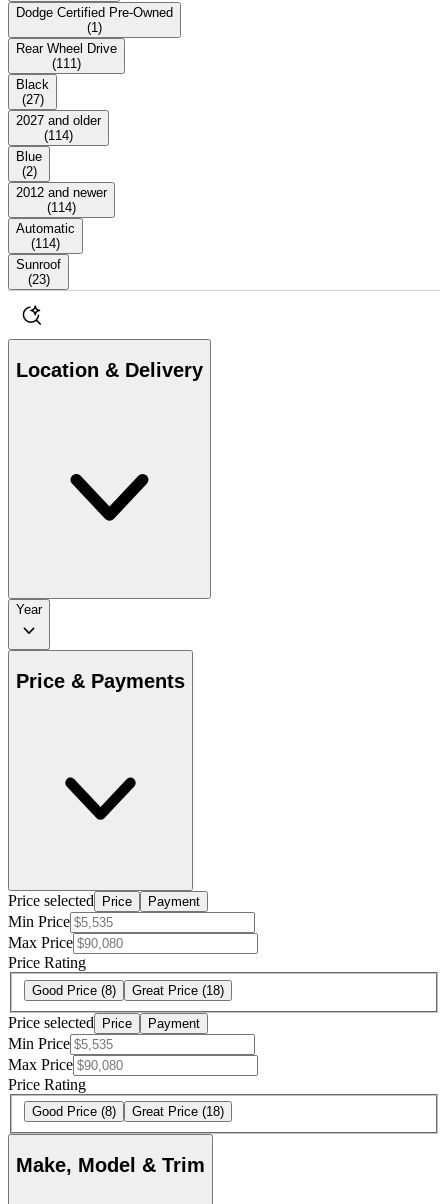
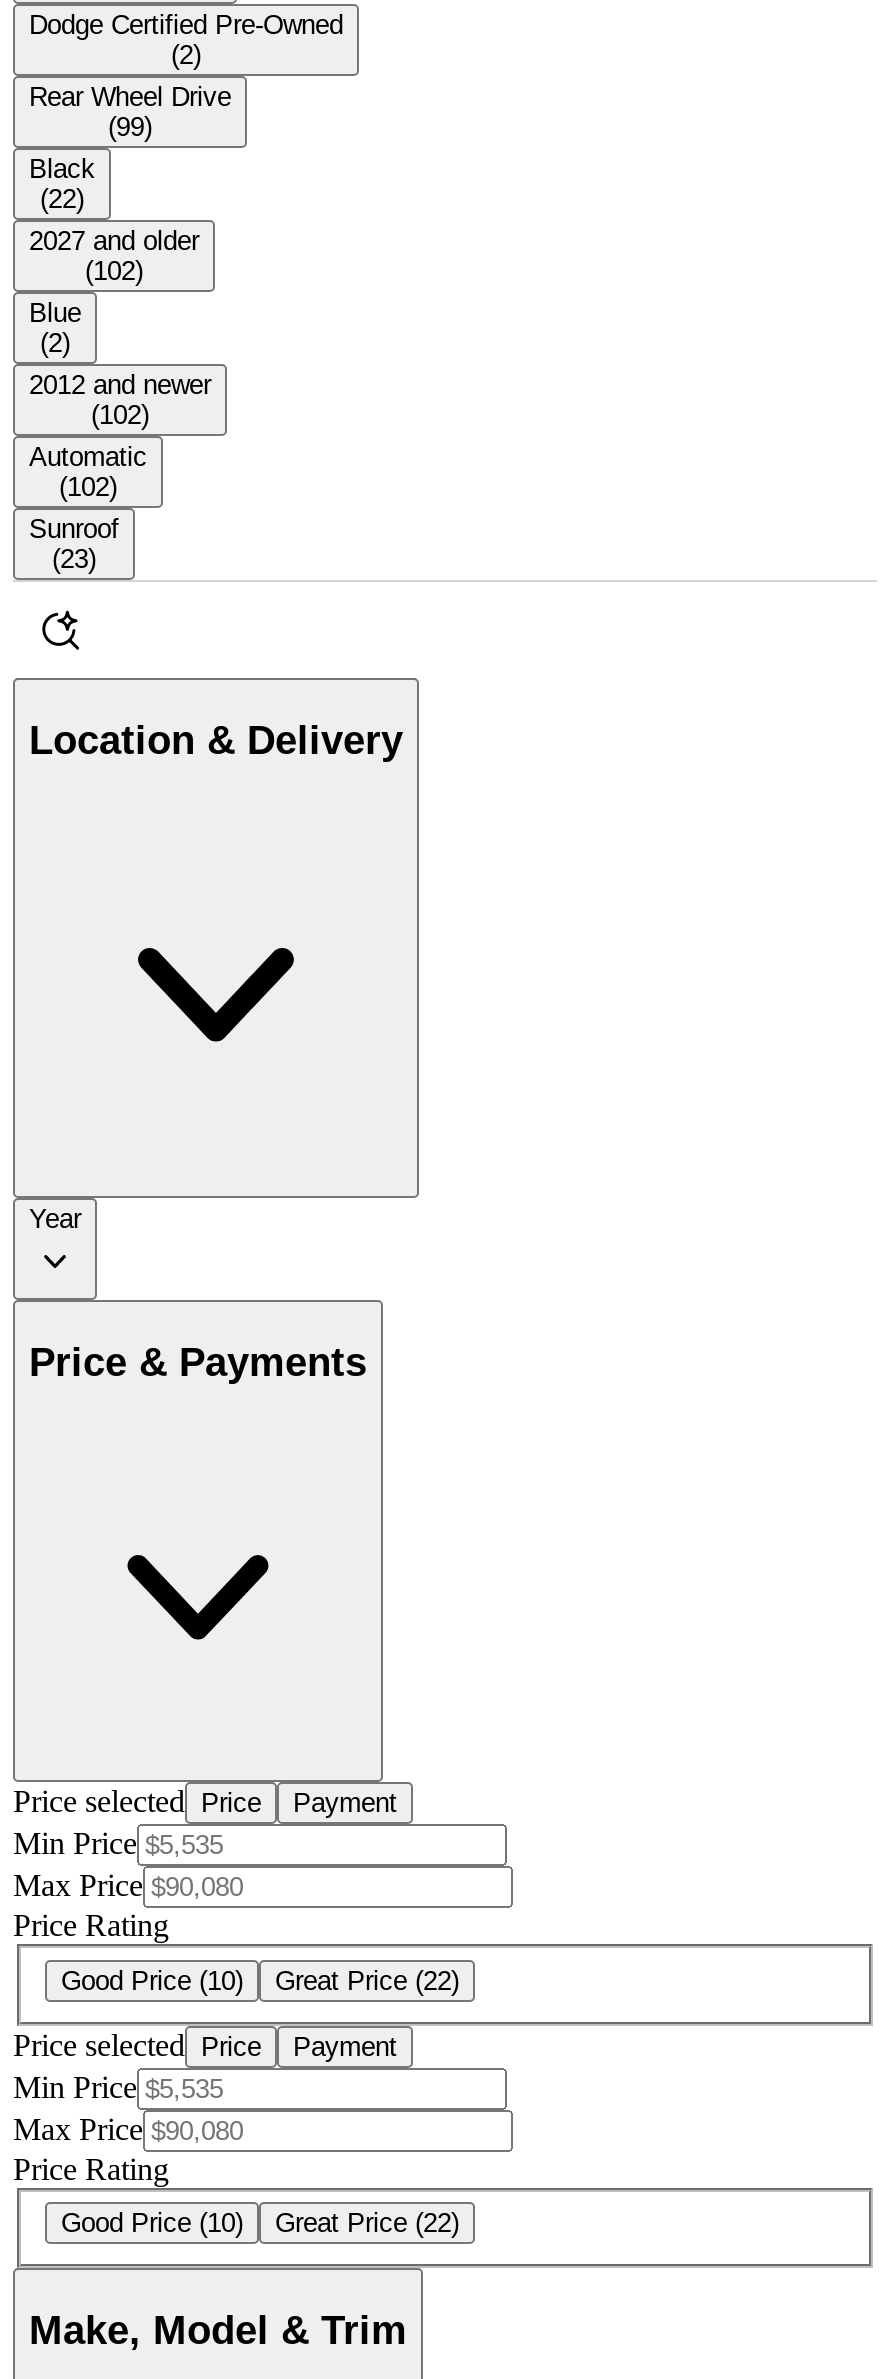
[87,20,102,35] (1) -> [171,40,201,70] (2)
[52,56,81,71] (111) -> [108,112,152,142] (99)
[21,92,43,107] (27) -> [40,184,84,214] (22)
[44,128,73,143] (114) -> [85,256,143,286] (102)
[47,200,76,215] (114) -> [91,400,149,430] (102)
[31,236,60,251] (114) -> [59,472,117,502] (102)
[32,983,116,998] Good Price (8) -> [61,1966,243,1996] Good Price (10)
[132,983,224,998] Great Price (18) -> [275,1966,459,1996] Great Price (22)
[32,1104,116,1119] Good Price (8) -> [61,2209,243,2239] Good Price (10)
[132,1104,224,1119] Great Price (18) -> [275,2209,459,2239] Great Price (22)

